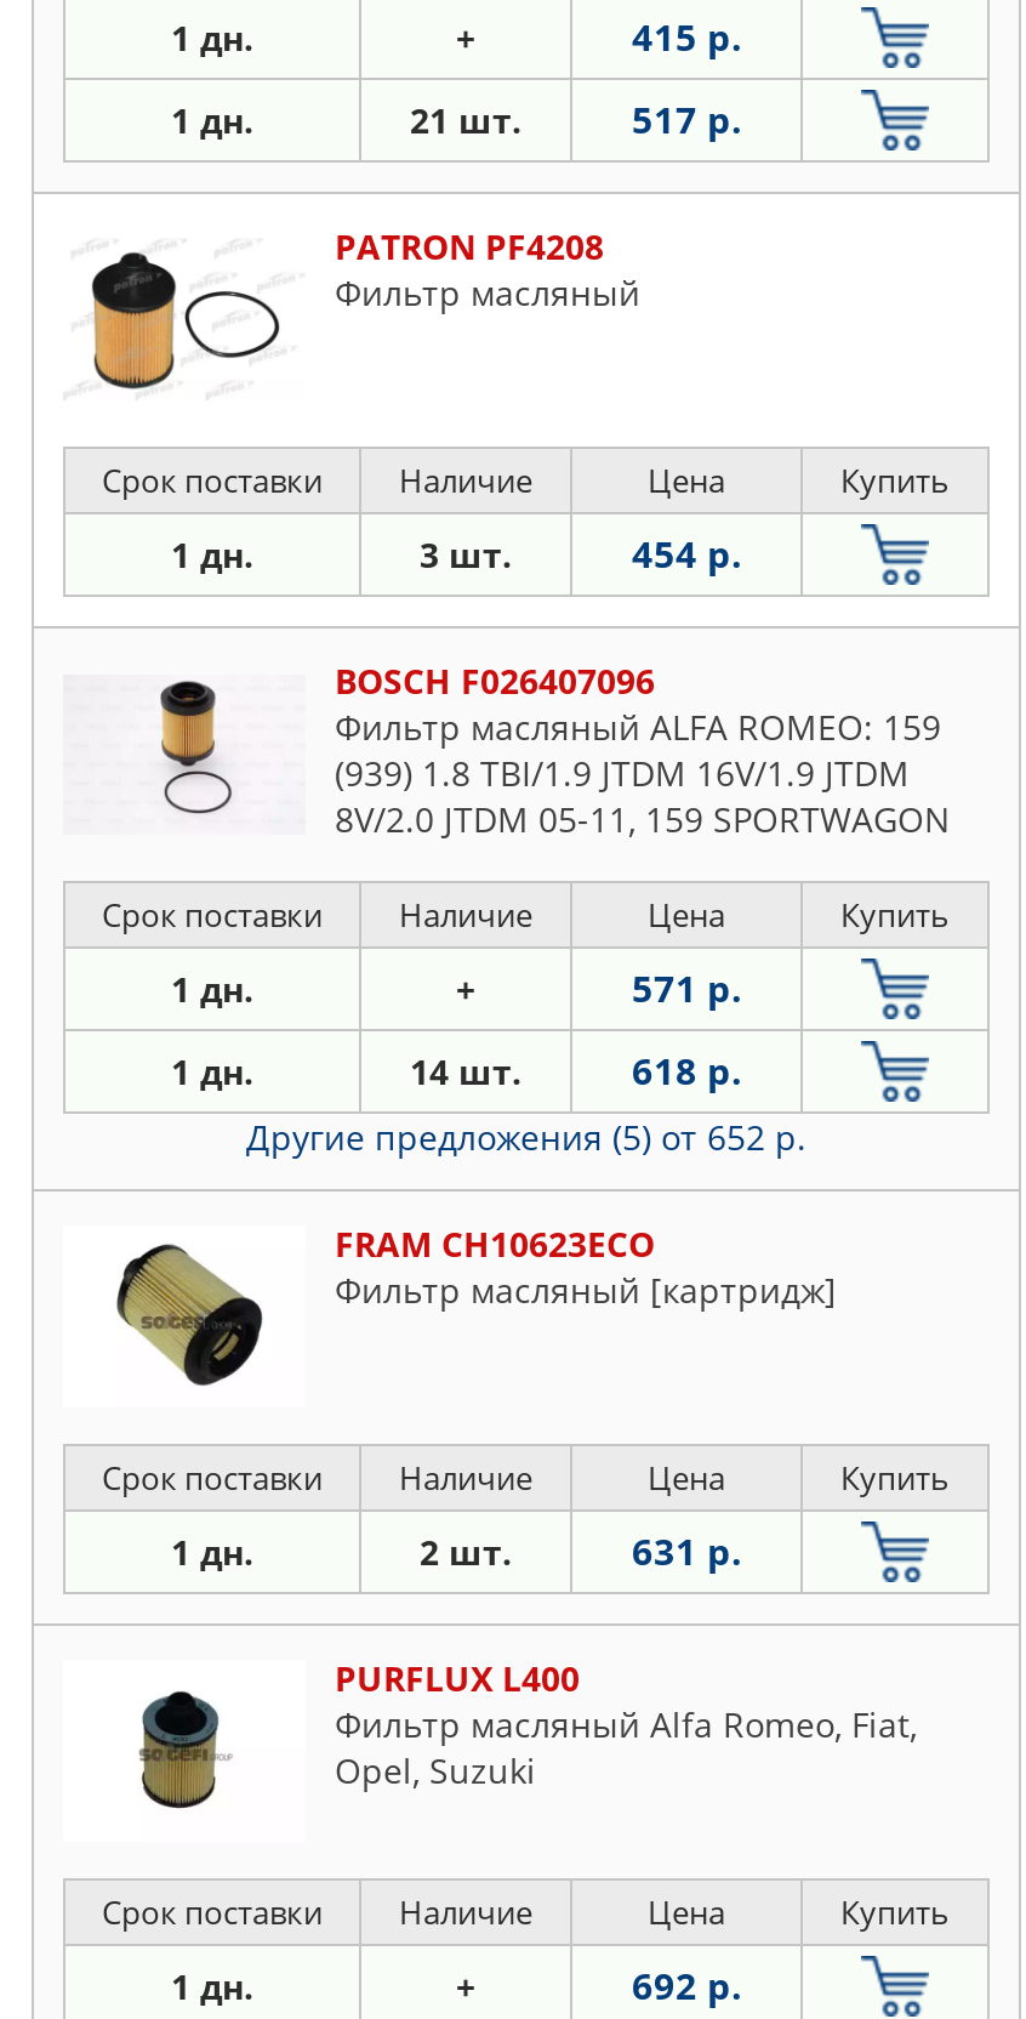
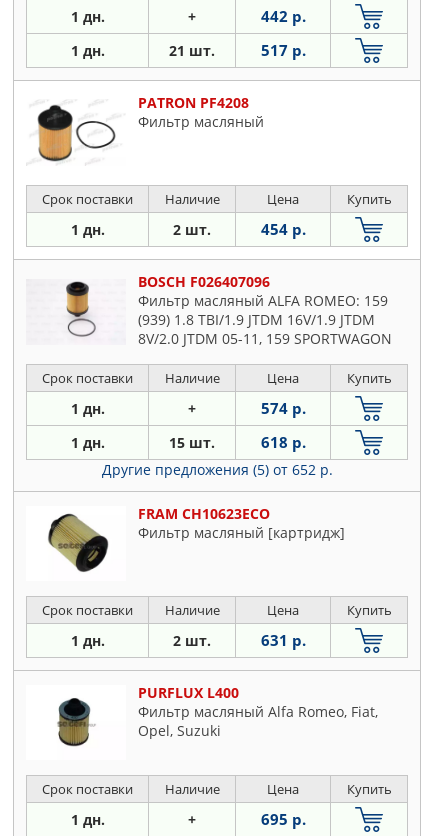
[632,12,741,60] 415 р. -> [260,6,305,26] 442 р.
[420,531,512,577] 3 шт. -> [173,220,211,239] 2 шт.
[632,963,741,1011] 571 р. -> [260,398,305,418] 574 р.
[410,1048,521,1094] 14 шт. -> [169,433,215,452] 15 шт.
[632,1960,741,2009] 692 р. -> [260,809,305,829] 695 р.

